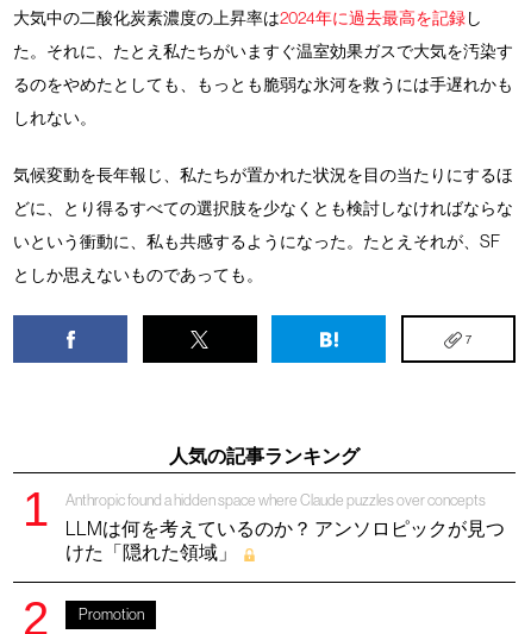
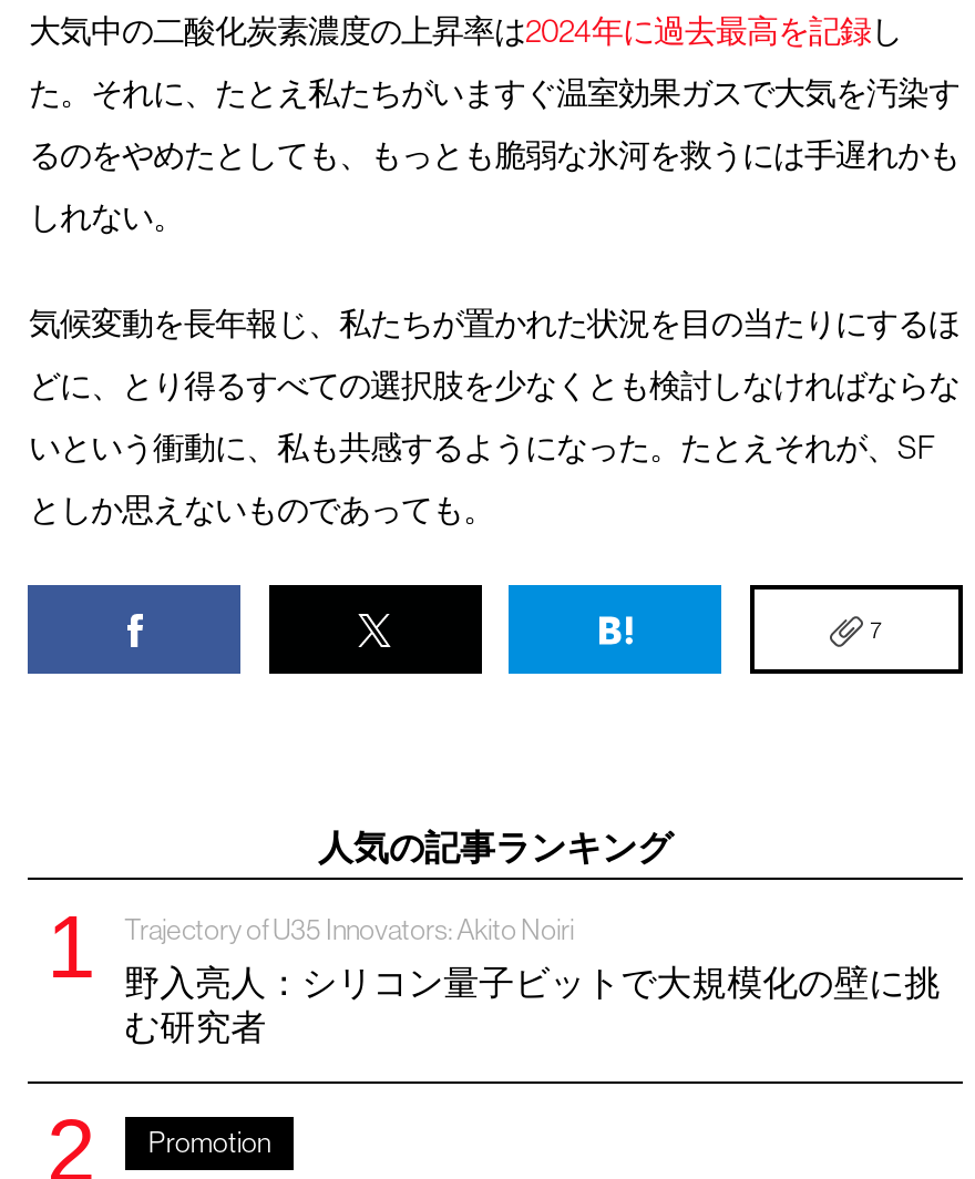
[65,491,504,563] Anthropic found a hidden space where Claude puzzles over concepts | LLMは何を考えているのか？ アンソロピックが見つ | けた「隠れた領域」 -> [124,913,940,1046] Trajectory of U35 Innovators: Akito Noiri | 野入亮人：シリコン量子ビットで大規模化の壁に挑 | む研究者

